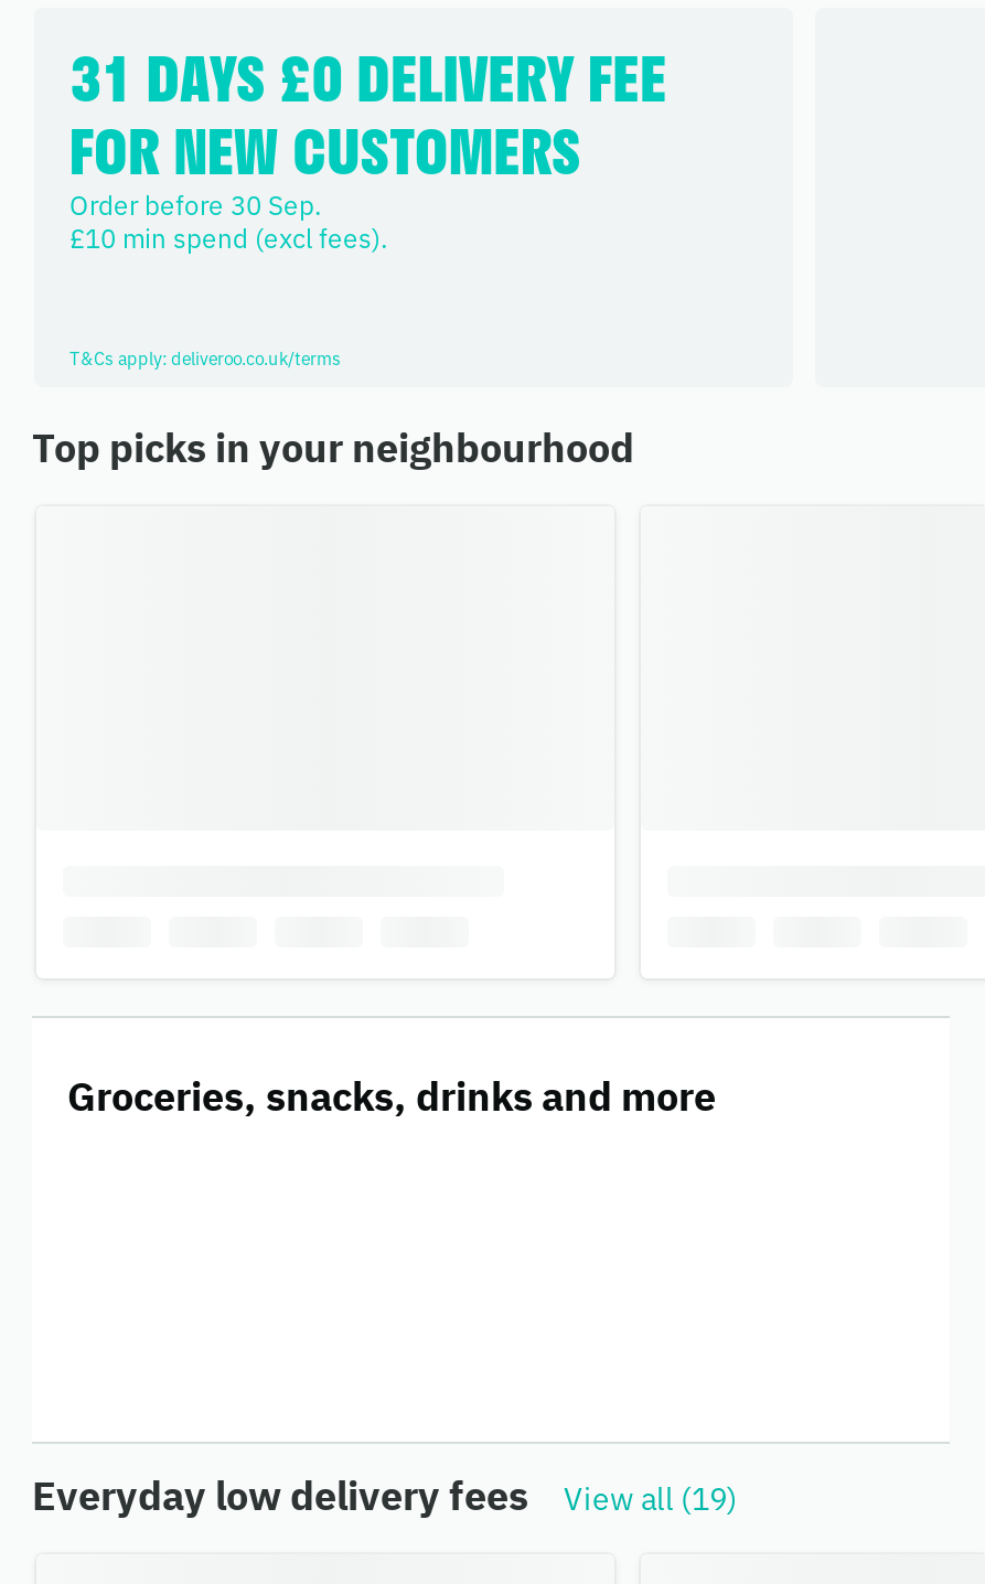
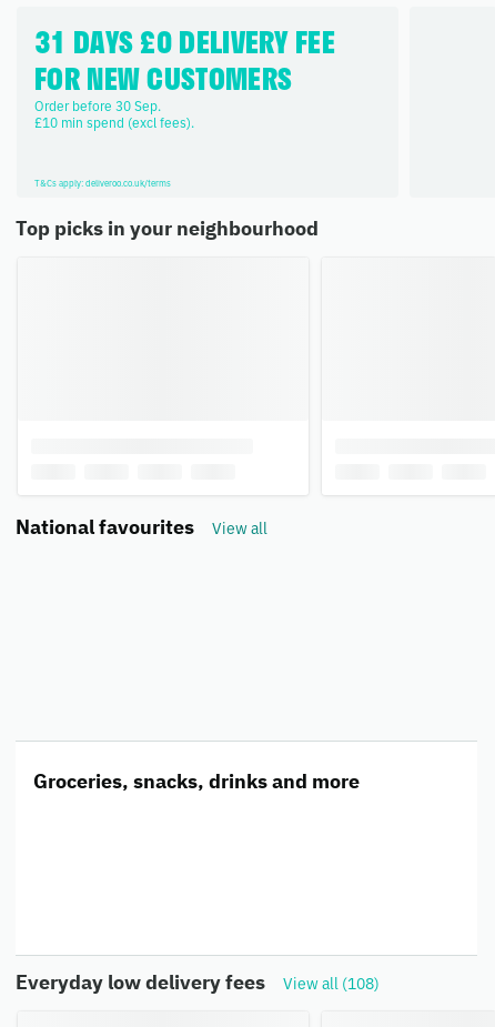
none -> [16,514,267,540] National favourites | View all
[32,1471,738,1522] Everyday low delivery fees View all (19) -> [16,970,380,995] Everyday low delivery fees View all (108)

